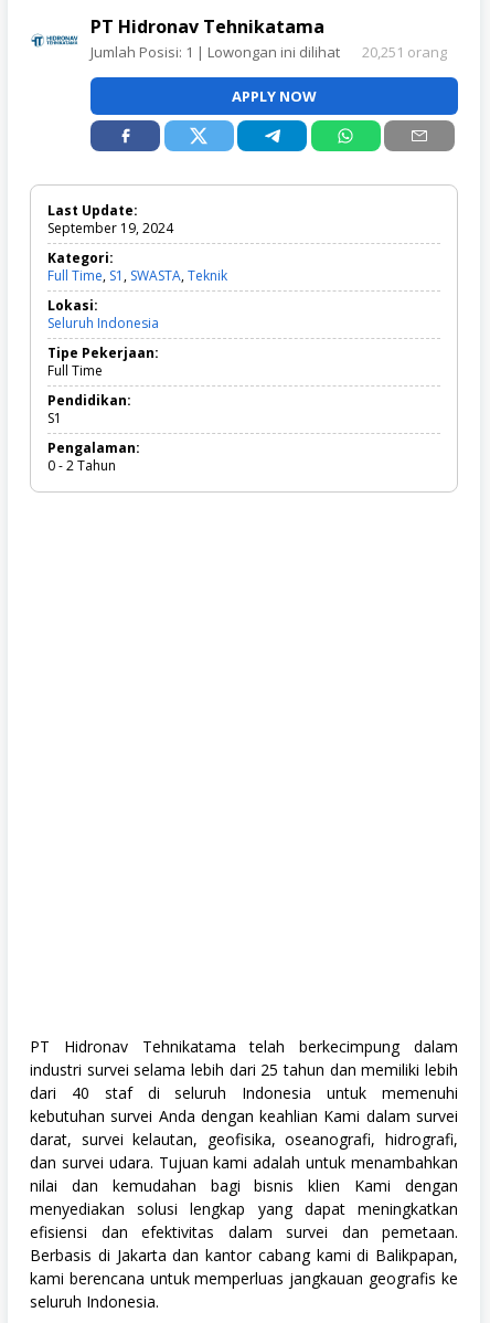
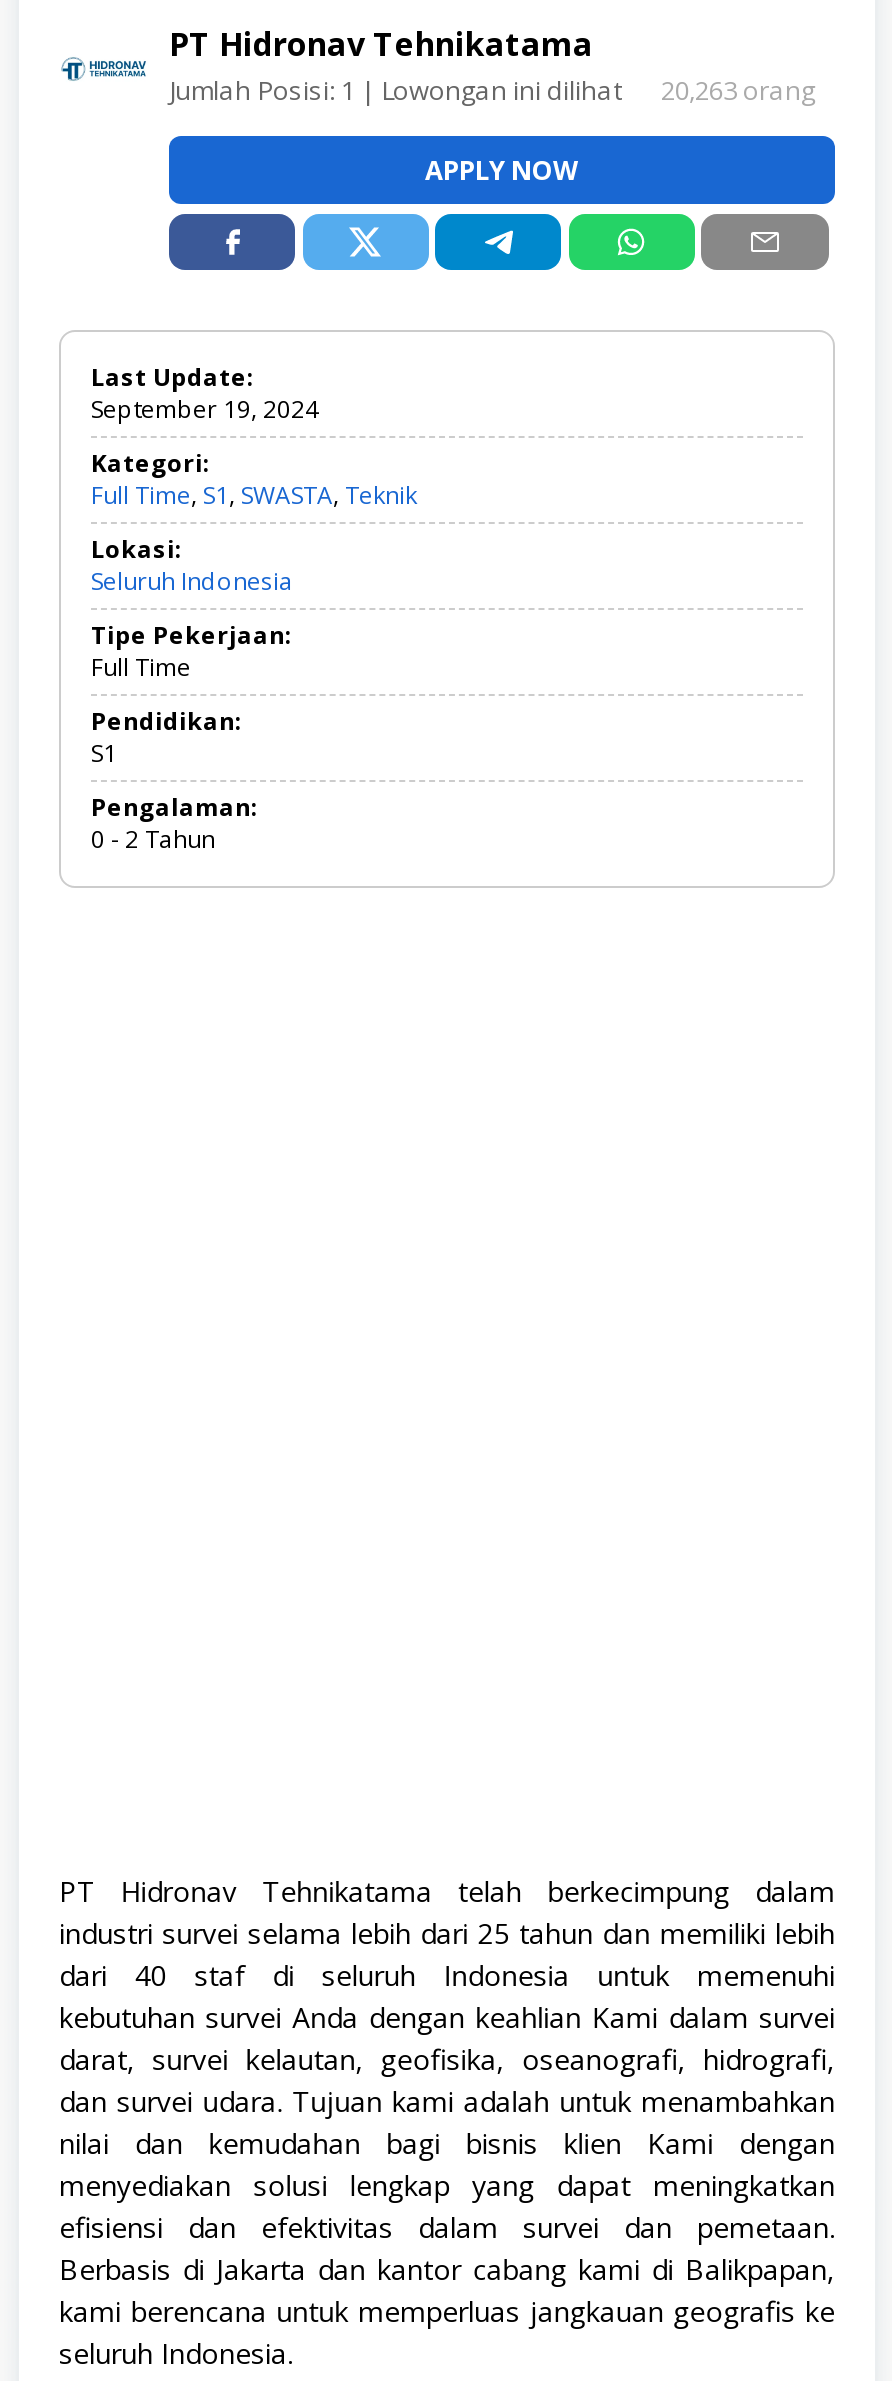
[362,42,447,62] 20,251 orang -> [661,72,815,108] 20,263 orang

